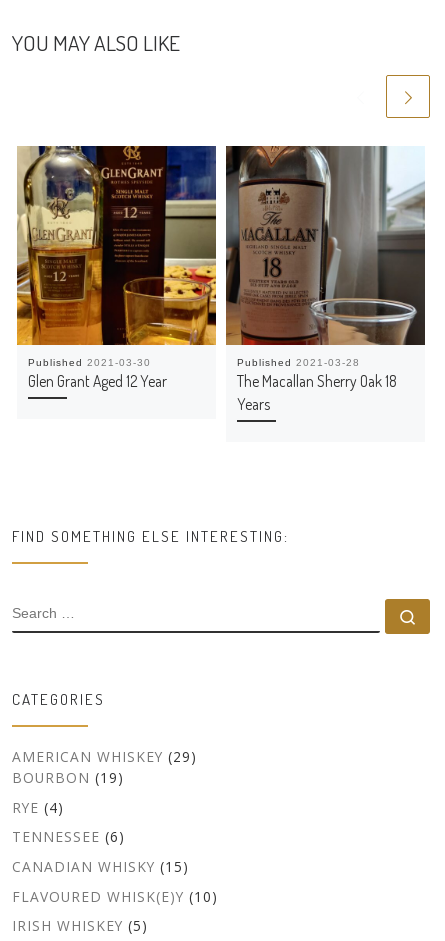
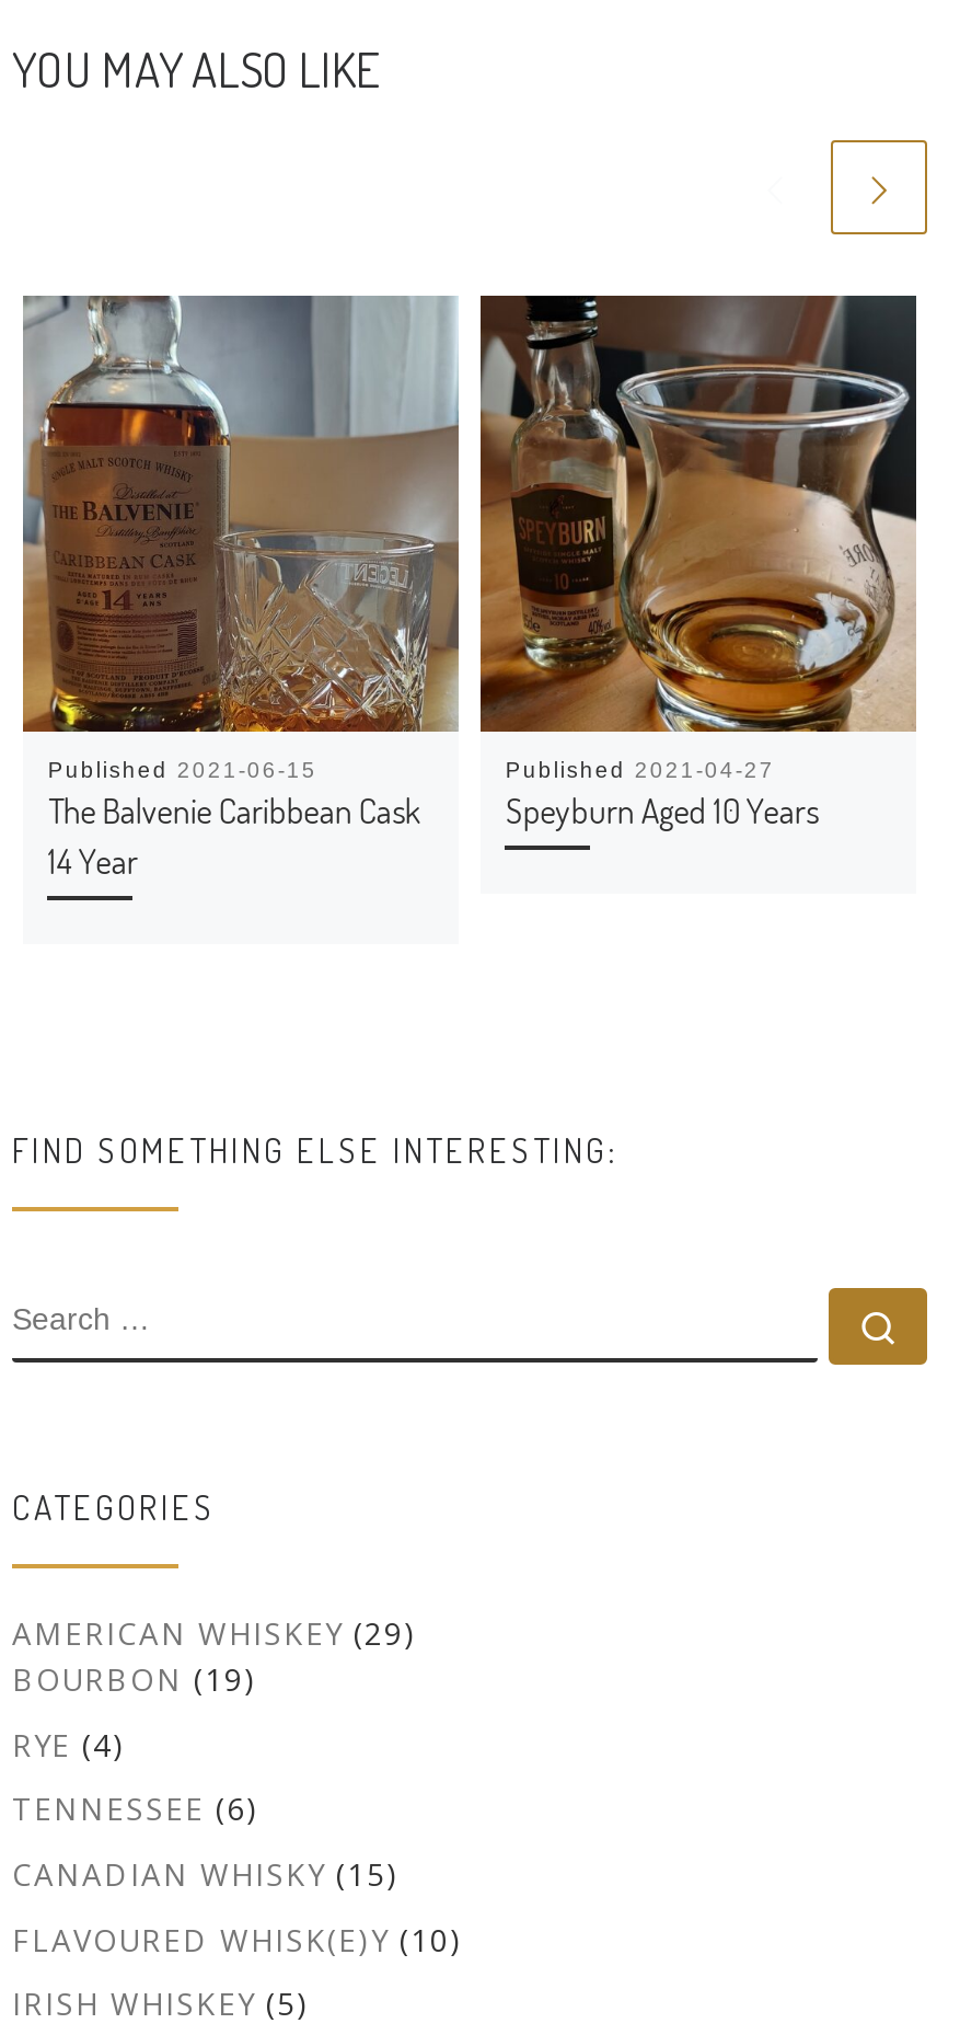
[16,145,217,391] [image] | Published 2021-03-30 | Glen Grant Aged 12 Year -> [21,294,461,883] [image] | Published 2021-06-15 | The Balvenie Caribbean Cask | 14 Year
[225,145,426,414] [image] | Published 2021-03-28 | The Macallan Sherry Oak 18 | Years -> [478,294,918,832] [image] | Published 2021-04-27 | Speyburn Aged 10 Years

